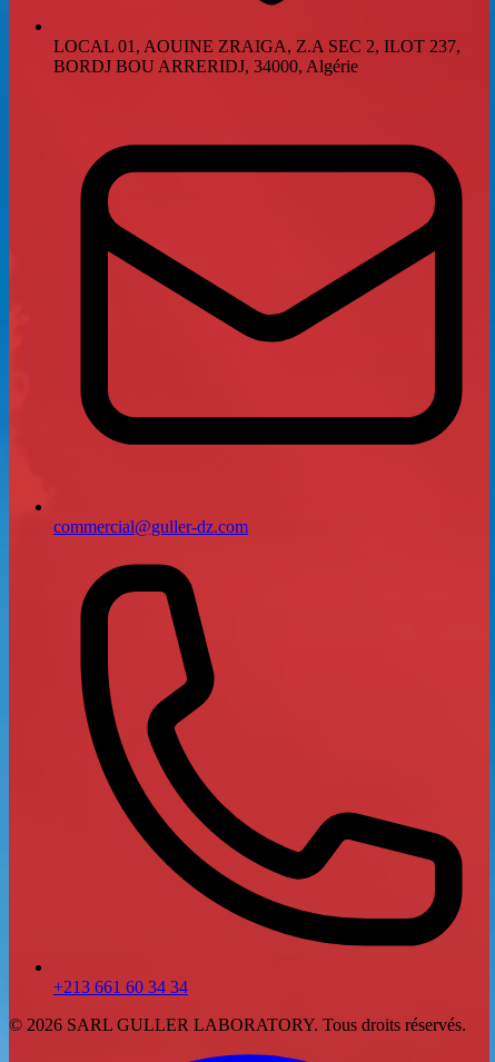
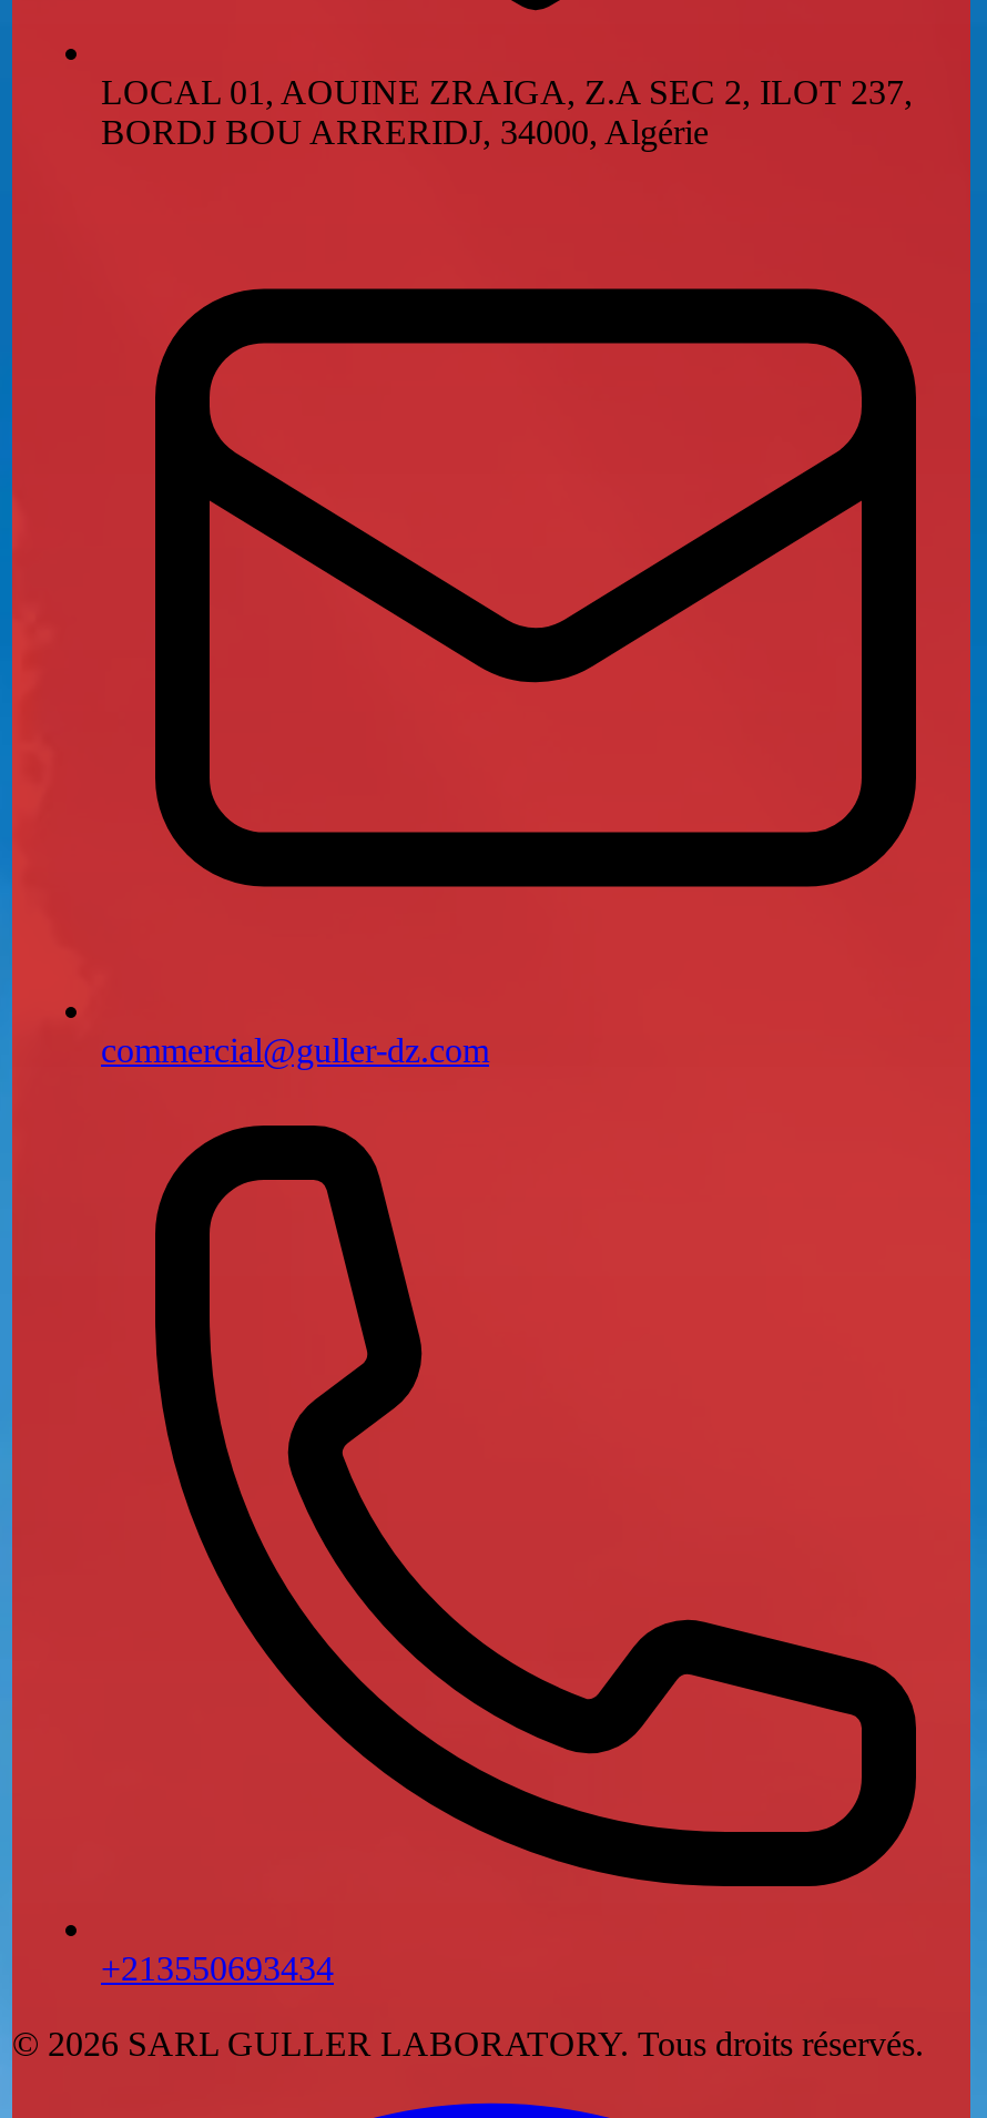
[53,978,188,997] +213 661 60 34 34 -> [101,1950,334,1988] +213550693434

